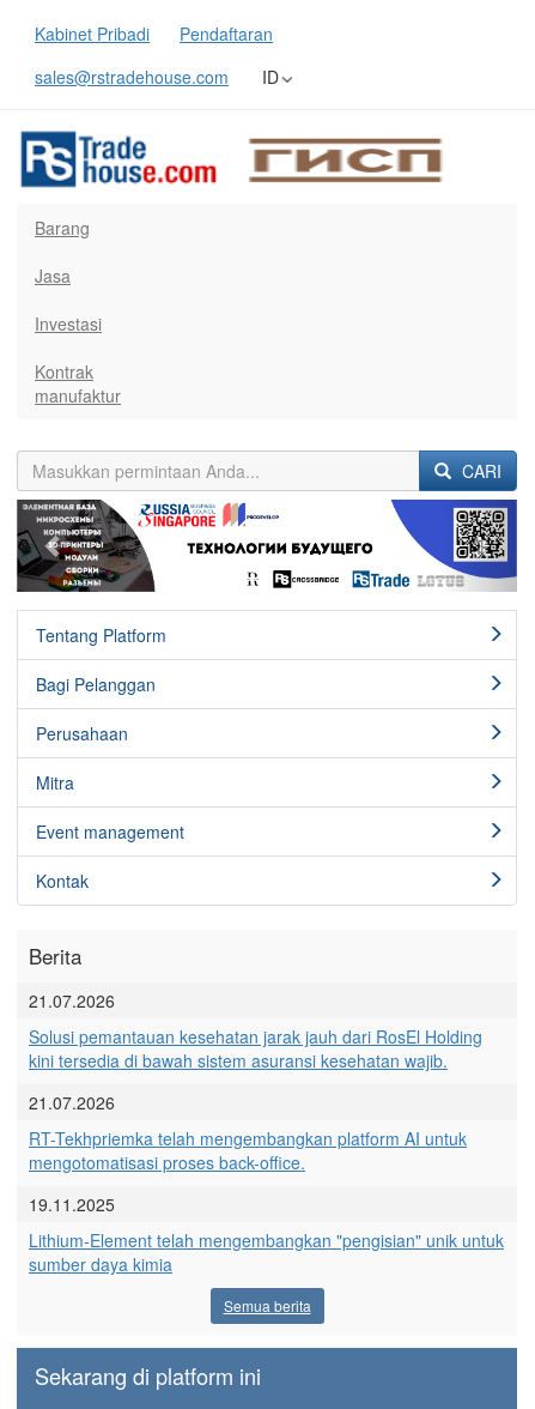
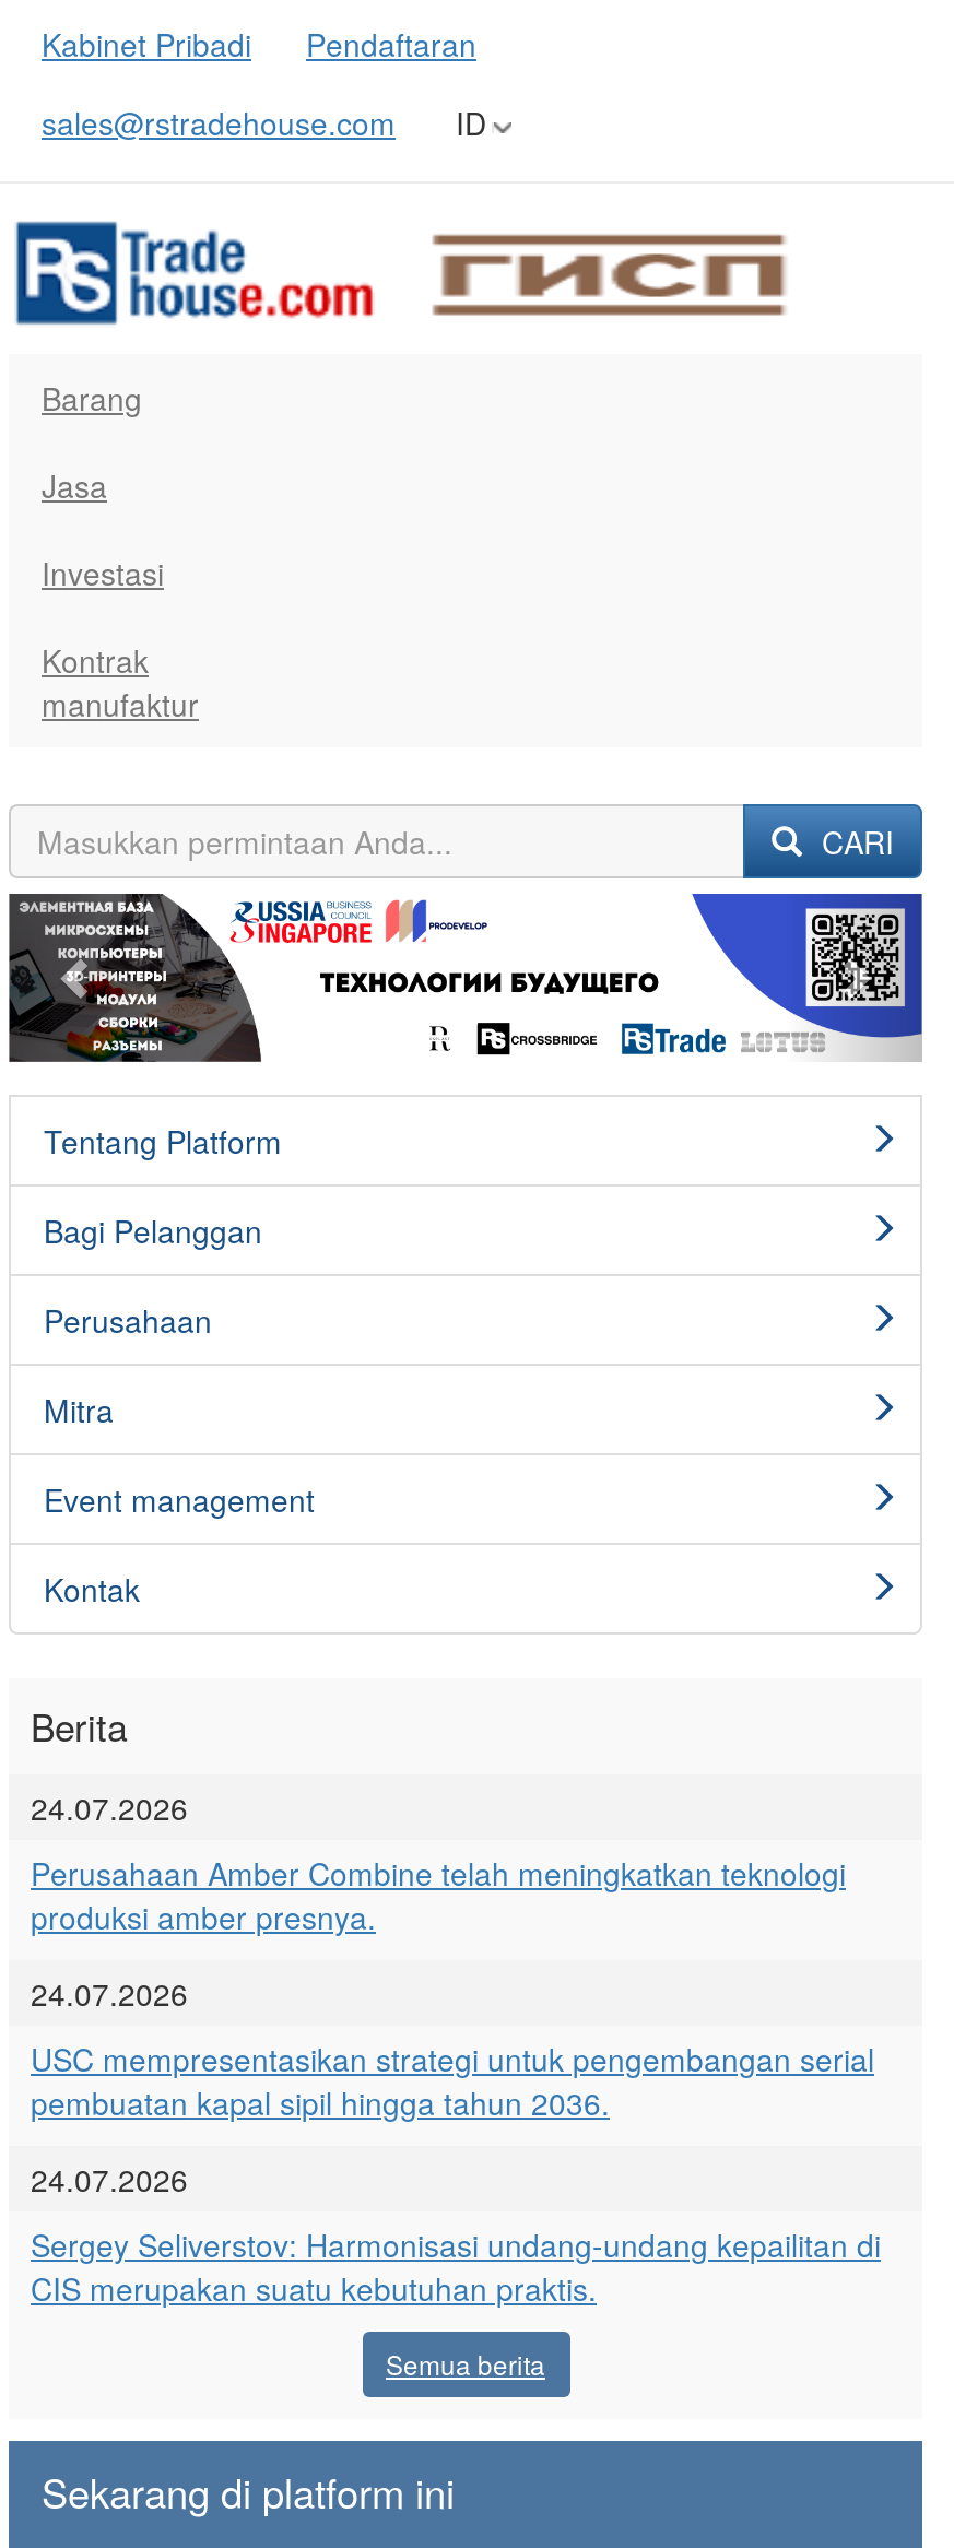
[29,989,115,1013] 21.07.2026 -> [31,1786,188,1829] 24.07.2026
[29,1025,482,1072] Solusi pemantauan kesehatan jarak jauh dari RosEl Holding | kini tersedia di bawah sistem asuransi kesehatan wajib. -> [31,1851,846,1939] Perusahaan Amber Combine telah meningkatkan teknologi | produksi amber presnya.
[29,1090,115,1114] 21.07.2026 -> [31,1971,188,2015] 24.07.2026
[29,1126,467,1174] RT-Tekhpriemka telah mengembangkan platform AI untuk | mengotomatisasi proses back-office. -> [31,2037,874,2124] USC mempresentasikan strategi untuk pengembangan serial | pembuatan kapal sipil hingga tahun 2036.
[29,1192,115,1216] 19.11.2025 -> [31,2157,188,2201] 24.07.2026
[29,1228,504,1276] Lithium-Element telah mengembangkan "pengisian" unik untuk | sumber daya kimia -> [31,2223,881,2310] Sergey Seliverstov: Harmonisasi undang-undang kepailitan di | CIS merupakan suatu kebutuhan praktis.

